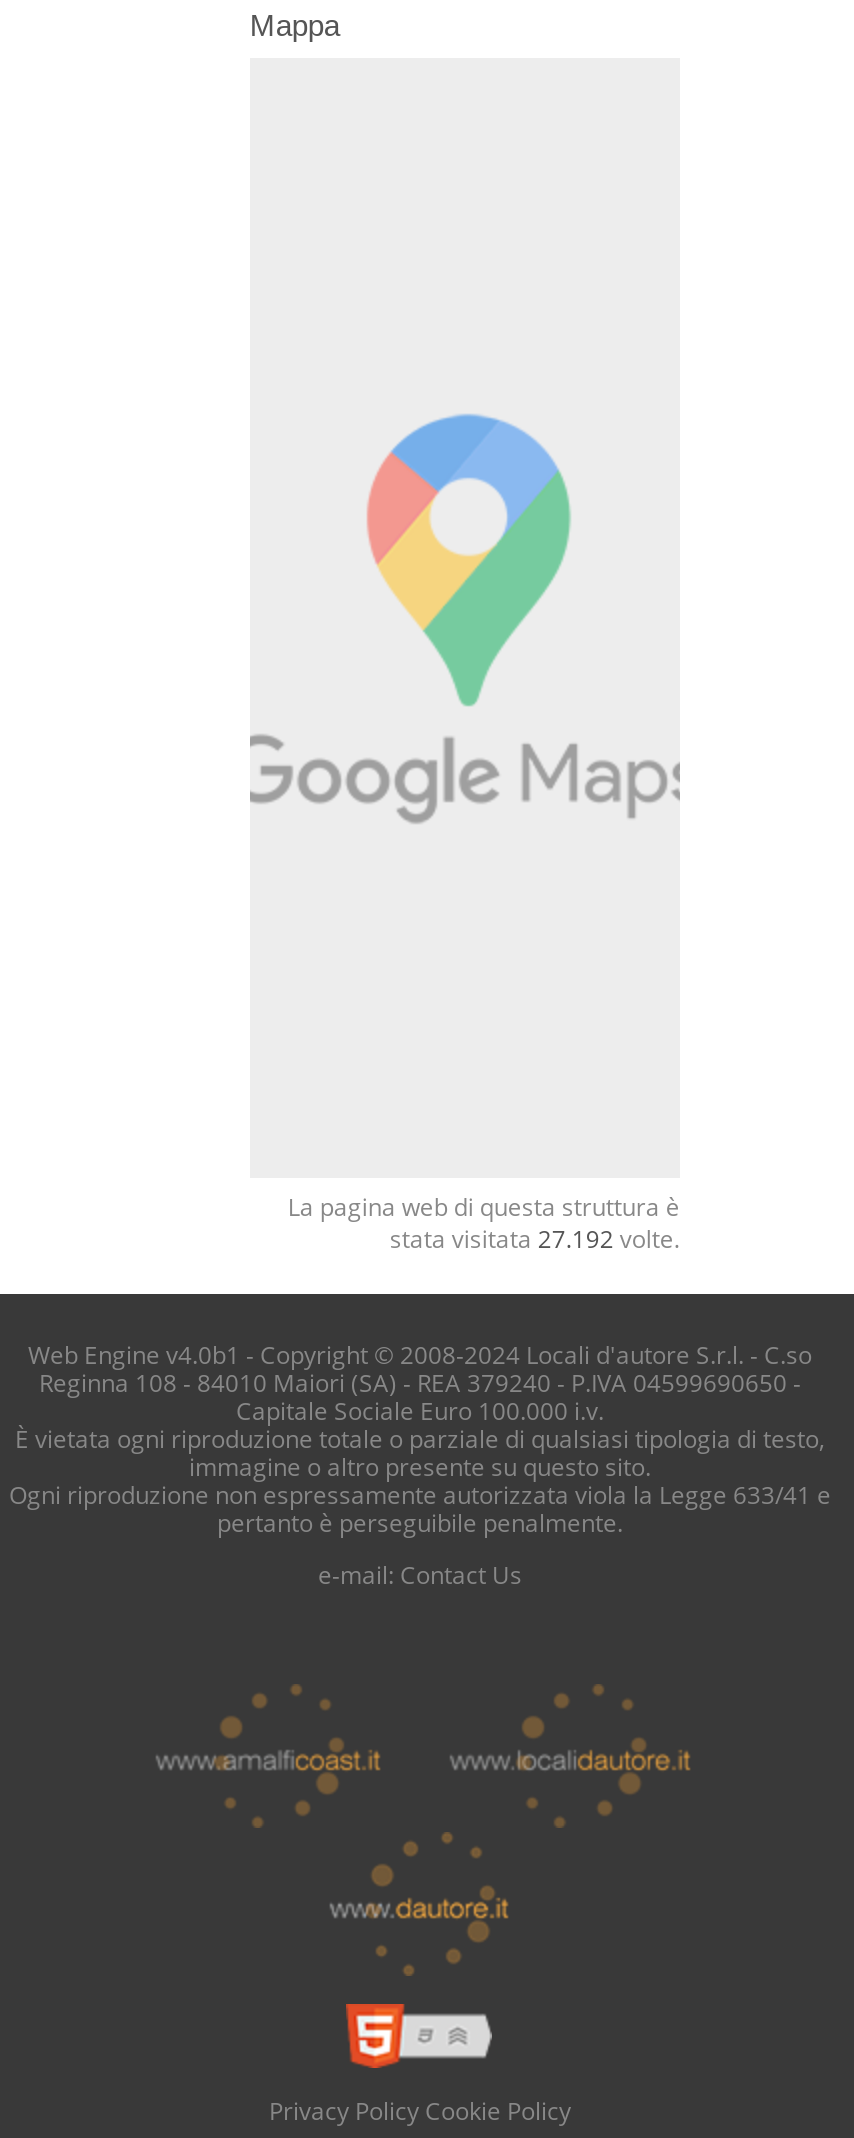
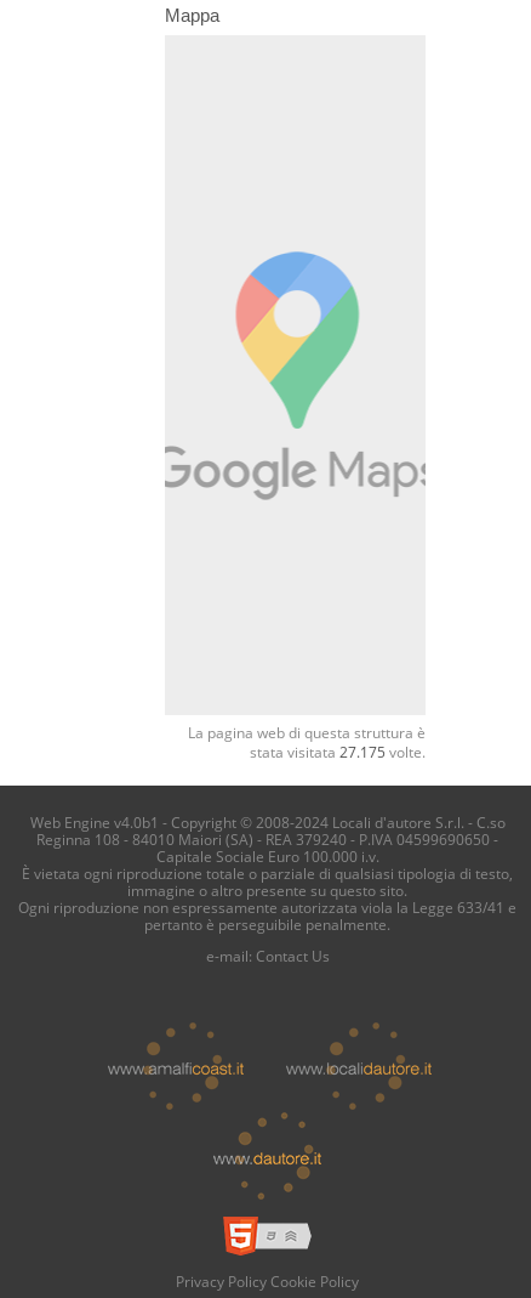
[390,1221,680,1253] stata visitata 27.192 volte. -> [250,742,425,761] stata visitata 27.175 volte.

